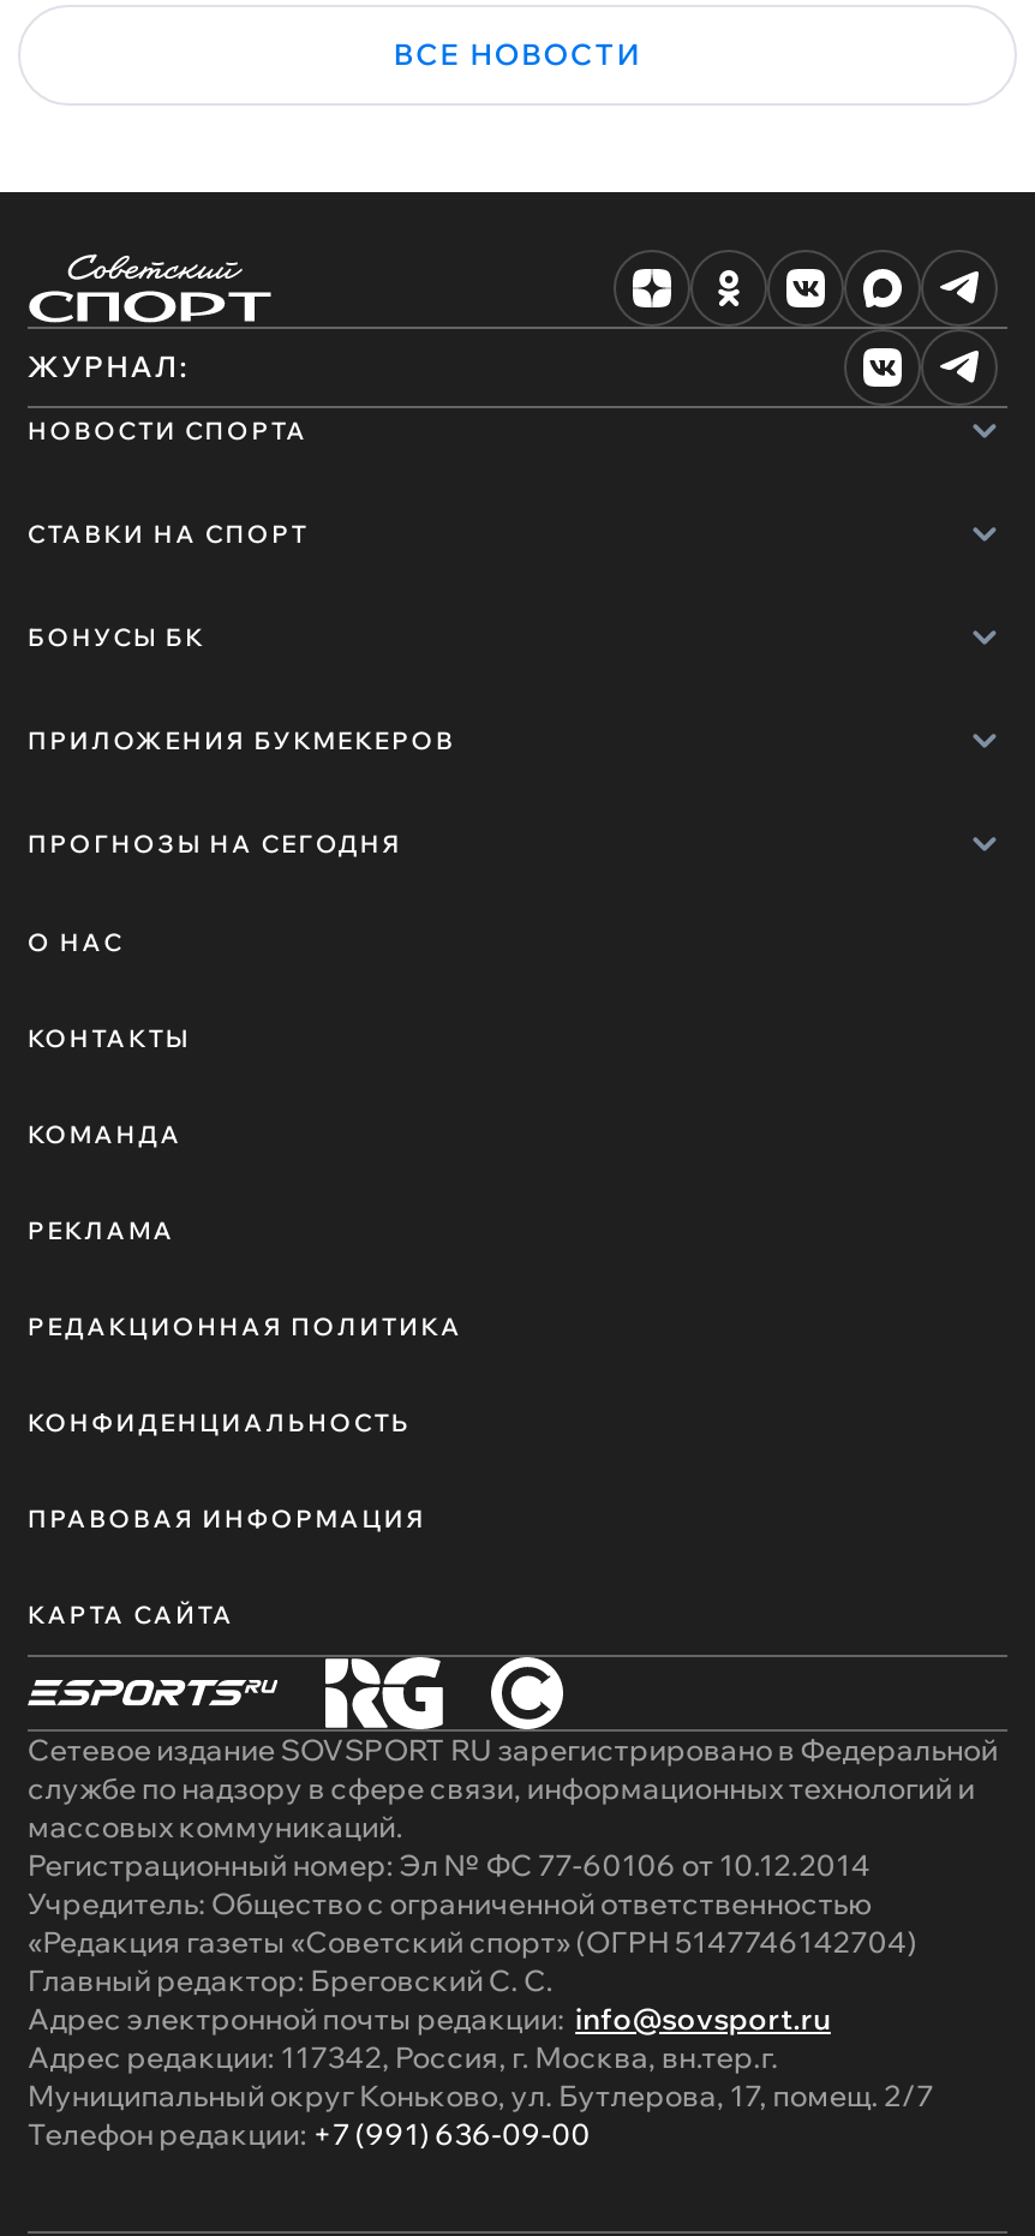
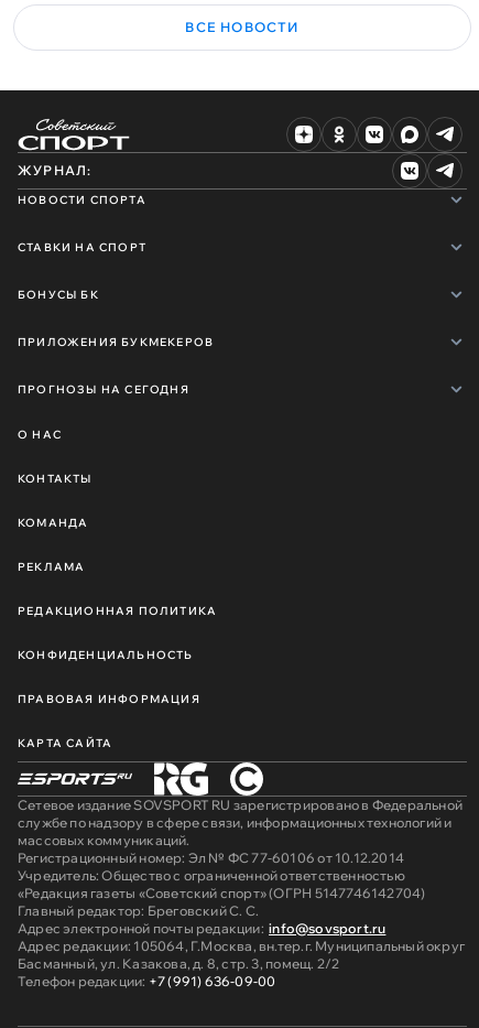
[28,2040,934,2114] Адрес редакции: 117342, Россия, г. Москва, вн.тер.г. | Муниципальный округ Коньково, ул. Бутлерова, 17, помещ. 2/7 -> [18,938,465,972] Адрес редакции: 105064, Г.Москва, вн.тер.г. Муниципальный округ | Басманный, ул. Казакова, д. 8, стр. 3, помещ. 2/2

